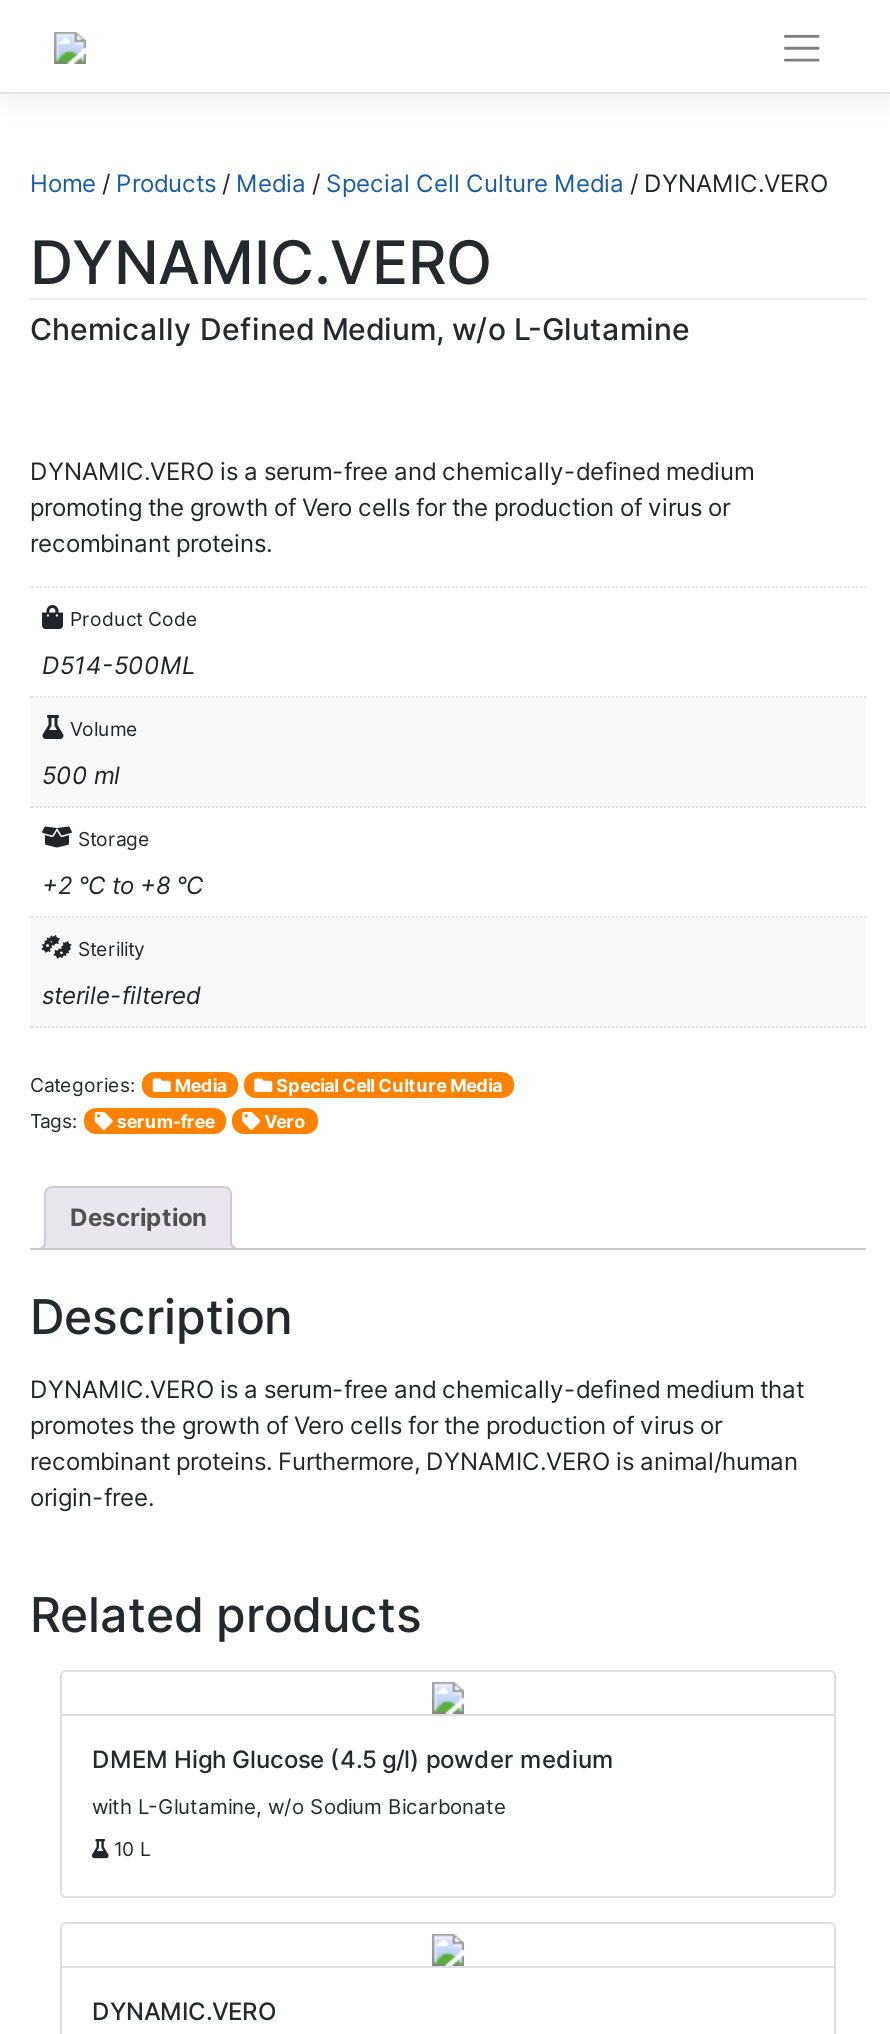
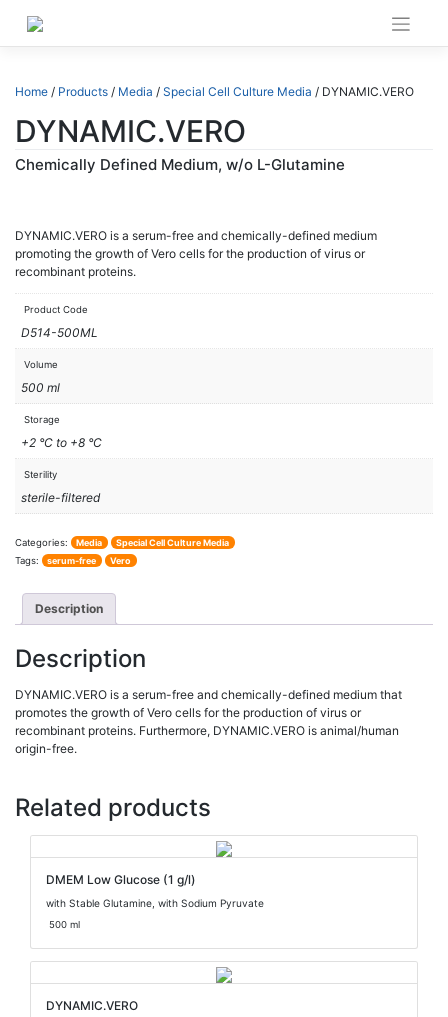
[92,1744,614,1774] DMEM High Glucose (4.5 g/l) powder medium -> [46,872,196,887] DMEM Low Glucose (1 g/l)
[92,1793,506,1817] with L-Glutamine, w/o Sodium Bicarbonate -> [46,896,264,908] with Stable Glutamine, with Sodium Pyruvate
[108,1837,150,1859] 10 L -> [46,918,80,929] 500 ml

